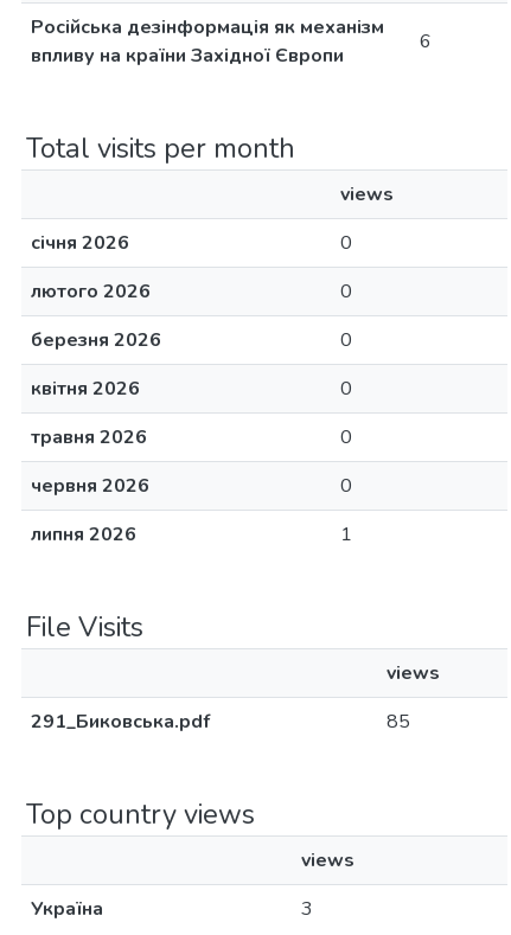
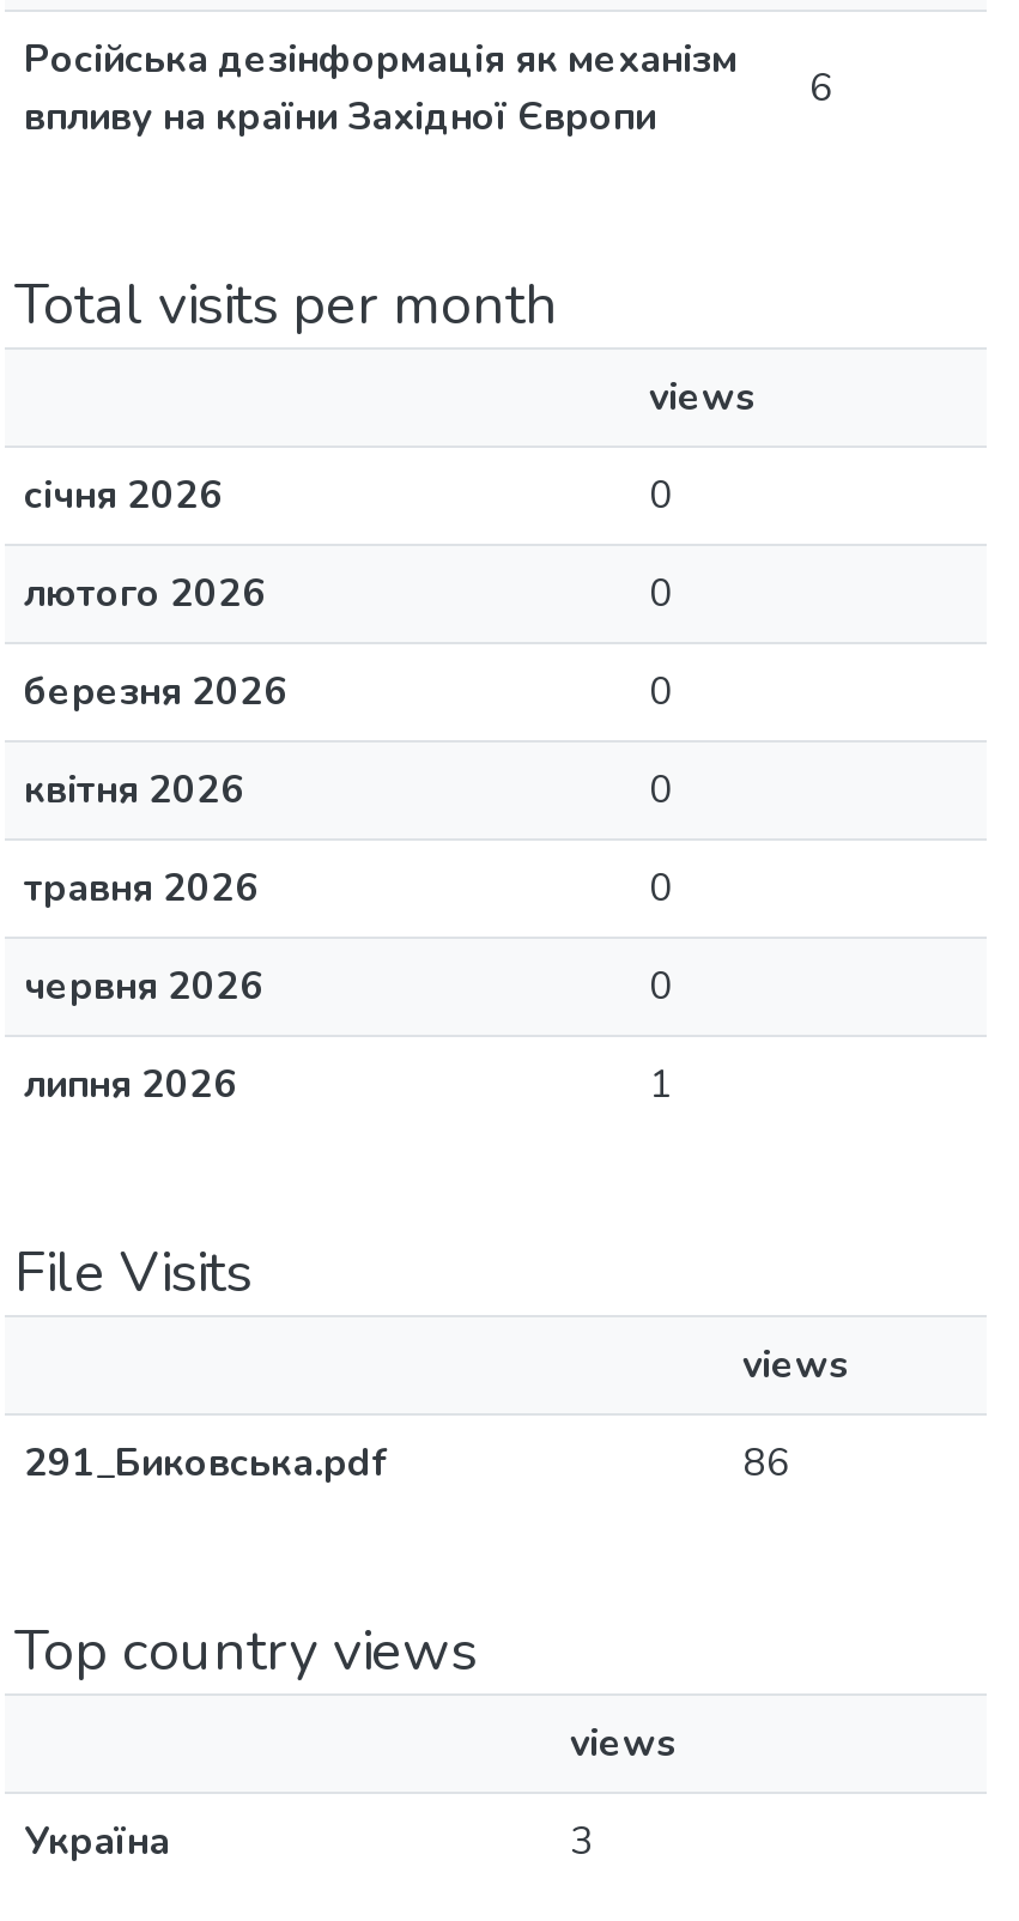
[387,709,410,735] 85 -> [742,1437,790,1490] 86

